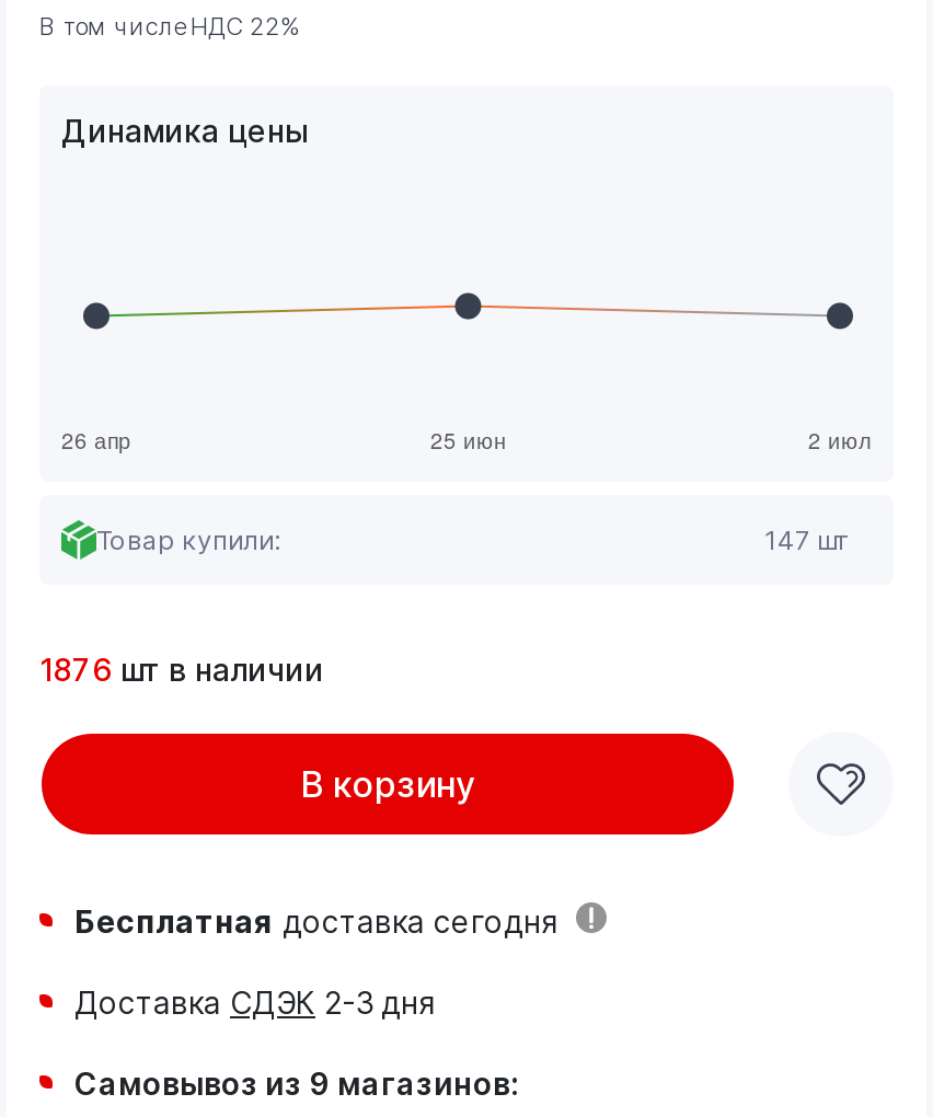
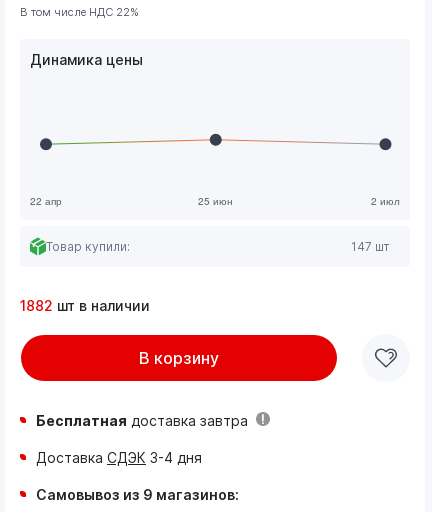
[39,650,324,687] 1876 шт в наличии -> [20,297,150,314] 1882 шт в наличии
[74,902,558,939] Бесплатная доставка сегодня -> [36,412,248,429] Бесплатная доставка завтра
[74,983,436,1020] Доставка СДЭК 2-3 дня -> [36,449,202,466] Доставка СДЭК 3-4 дня

